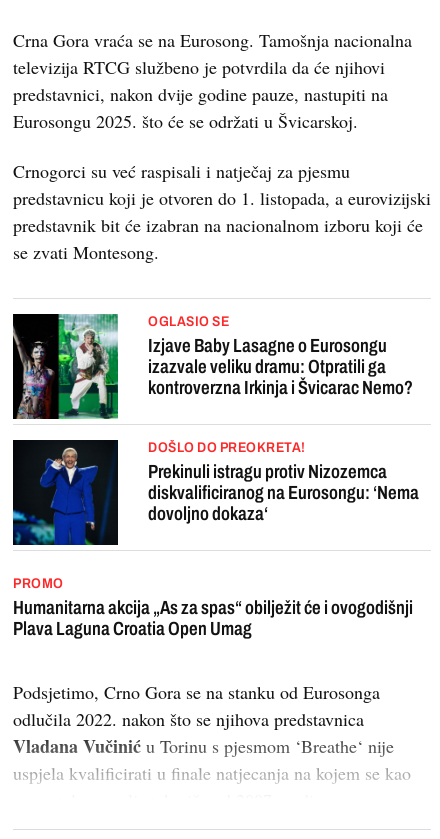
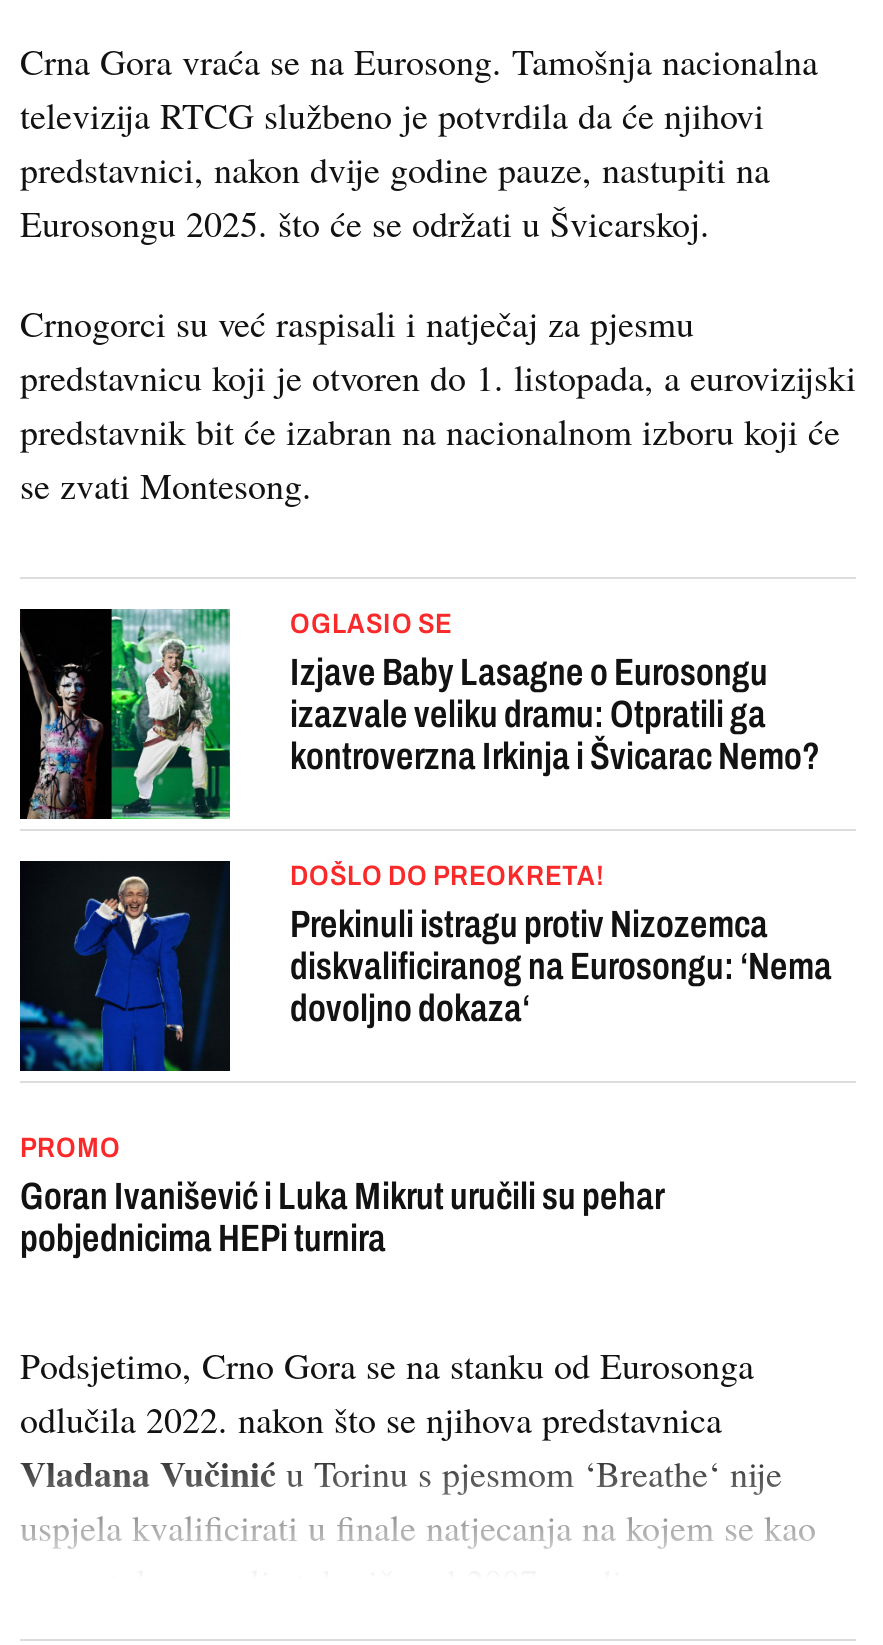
[13,597,413,639] Humanitarna akcija „As za spas“ obilježit će i ovogodišnji | Plava Laguna Croatia Open Umag -> [20,1175,664,1259] Goran Ivanišević i Luka Mikrut uručili su pehar | pobjednicima HEPi turnira

